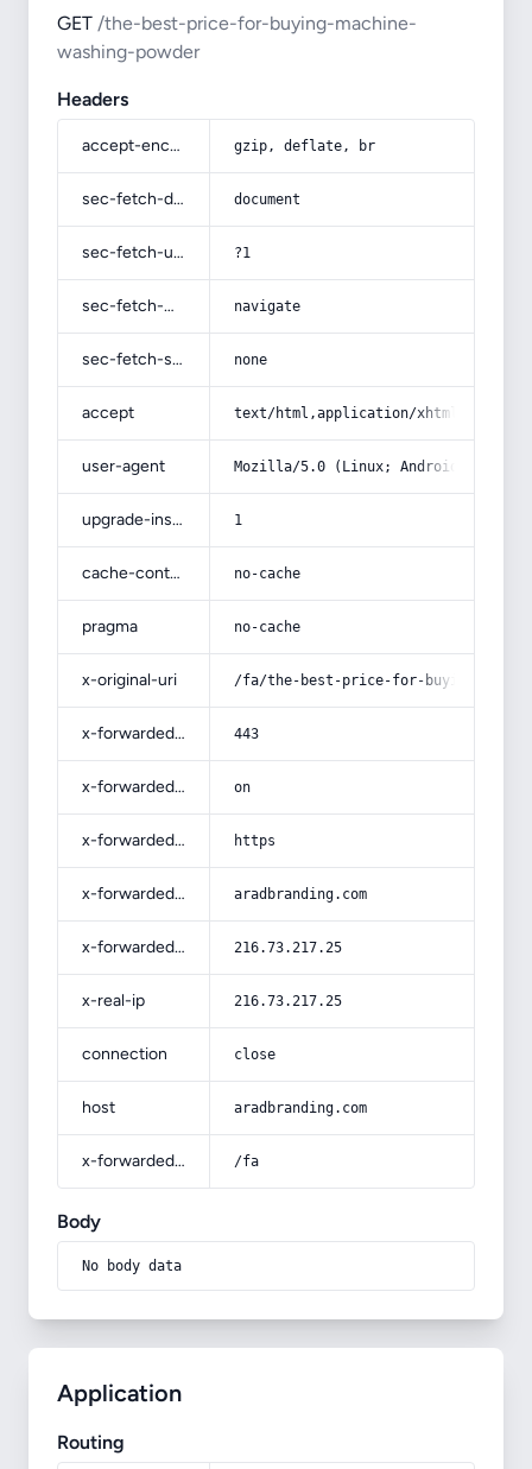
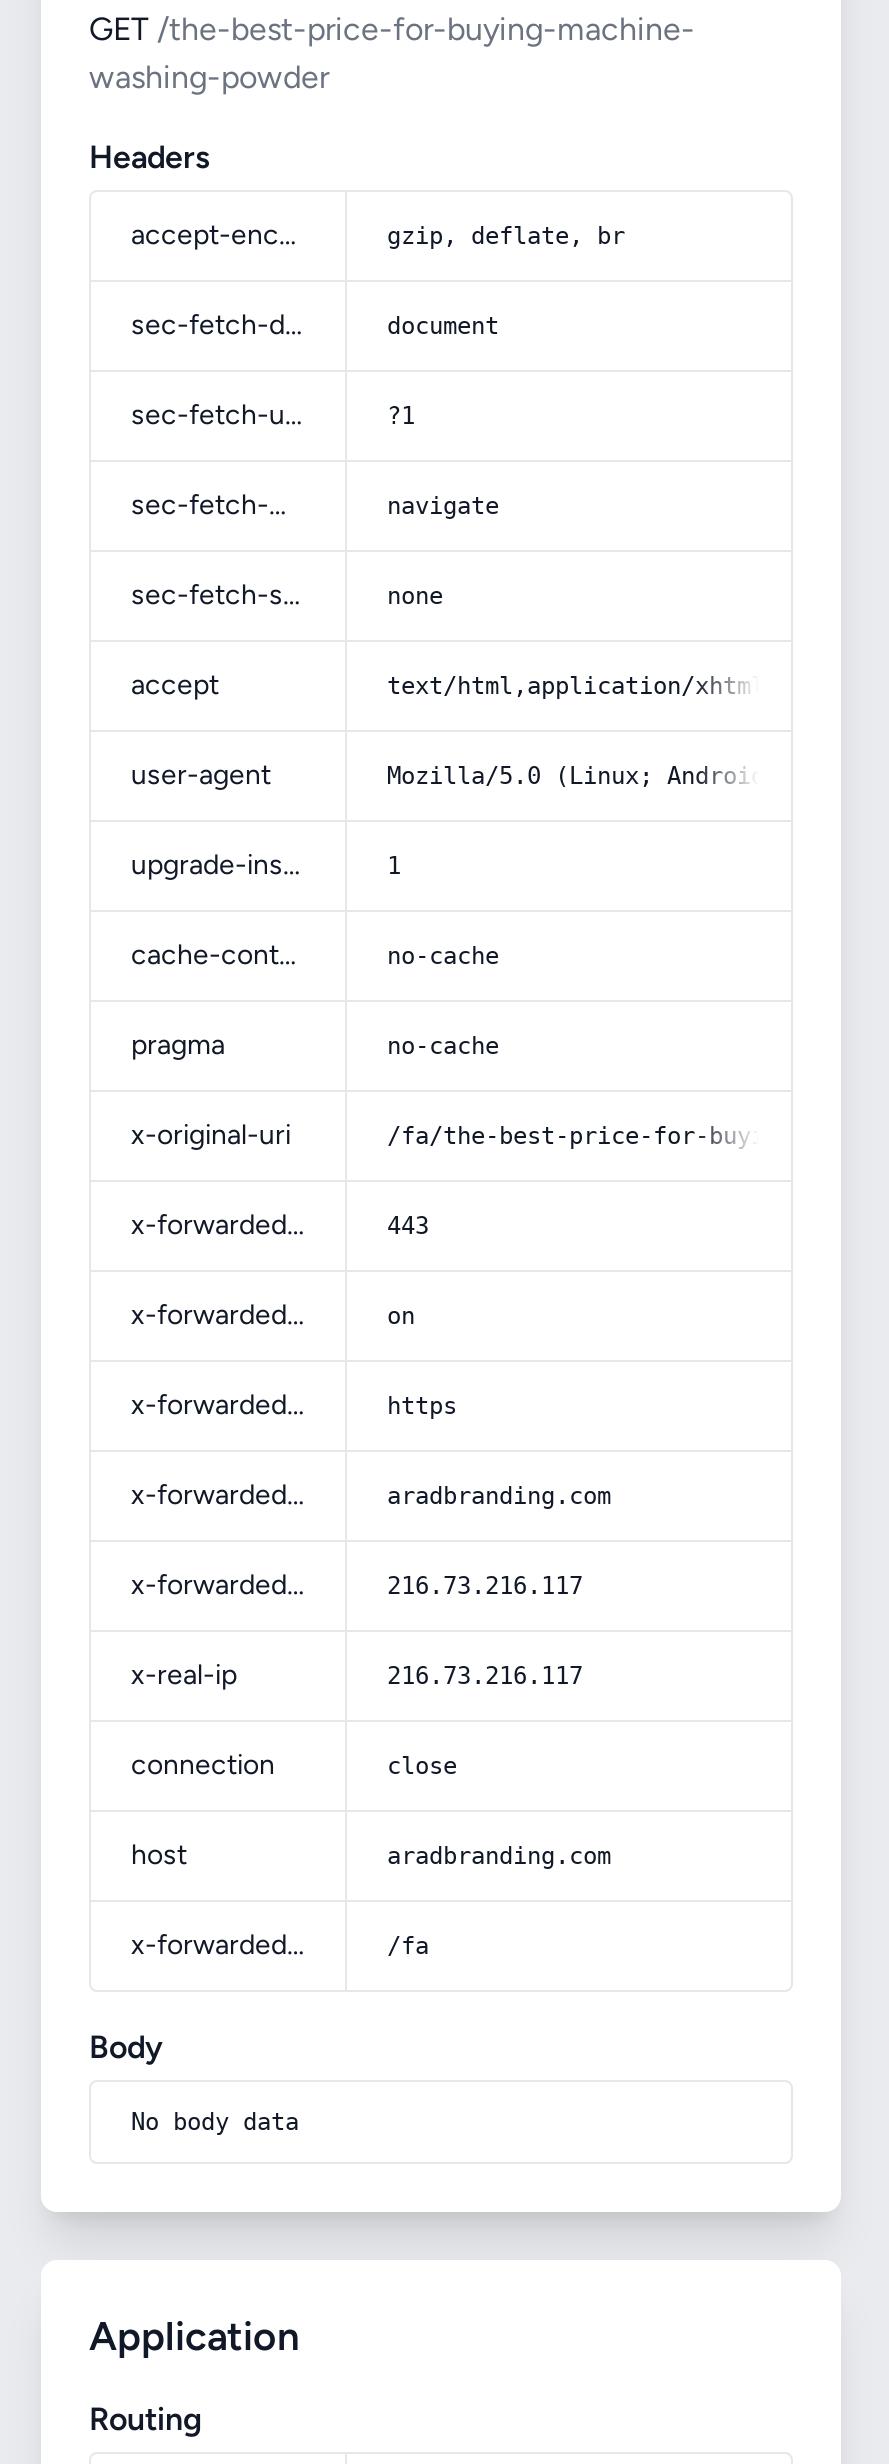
[234,939,342,956] 216.73.217.25 -> [387,1572,583,1600] 216.73.216.117
[234,993,342,1009] 216.73.217.25 -> [387,1662,583,1690] 216.73.216.117

